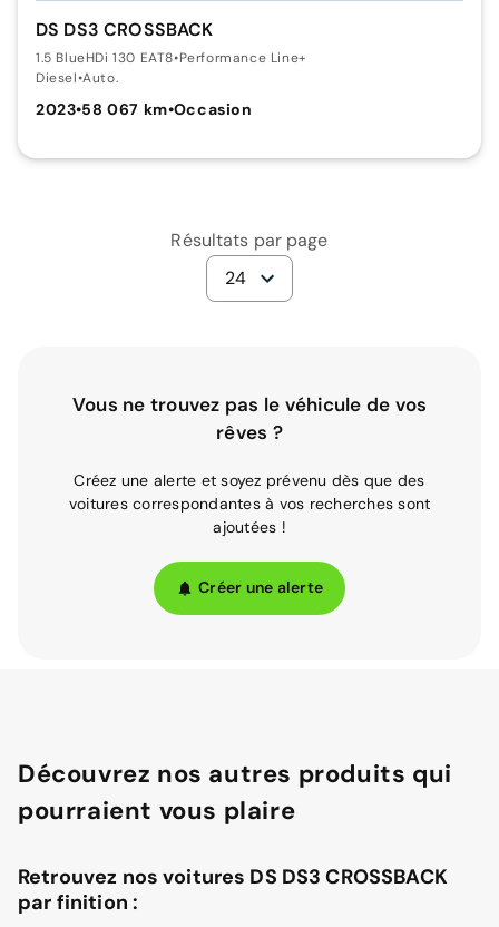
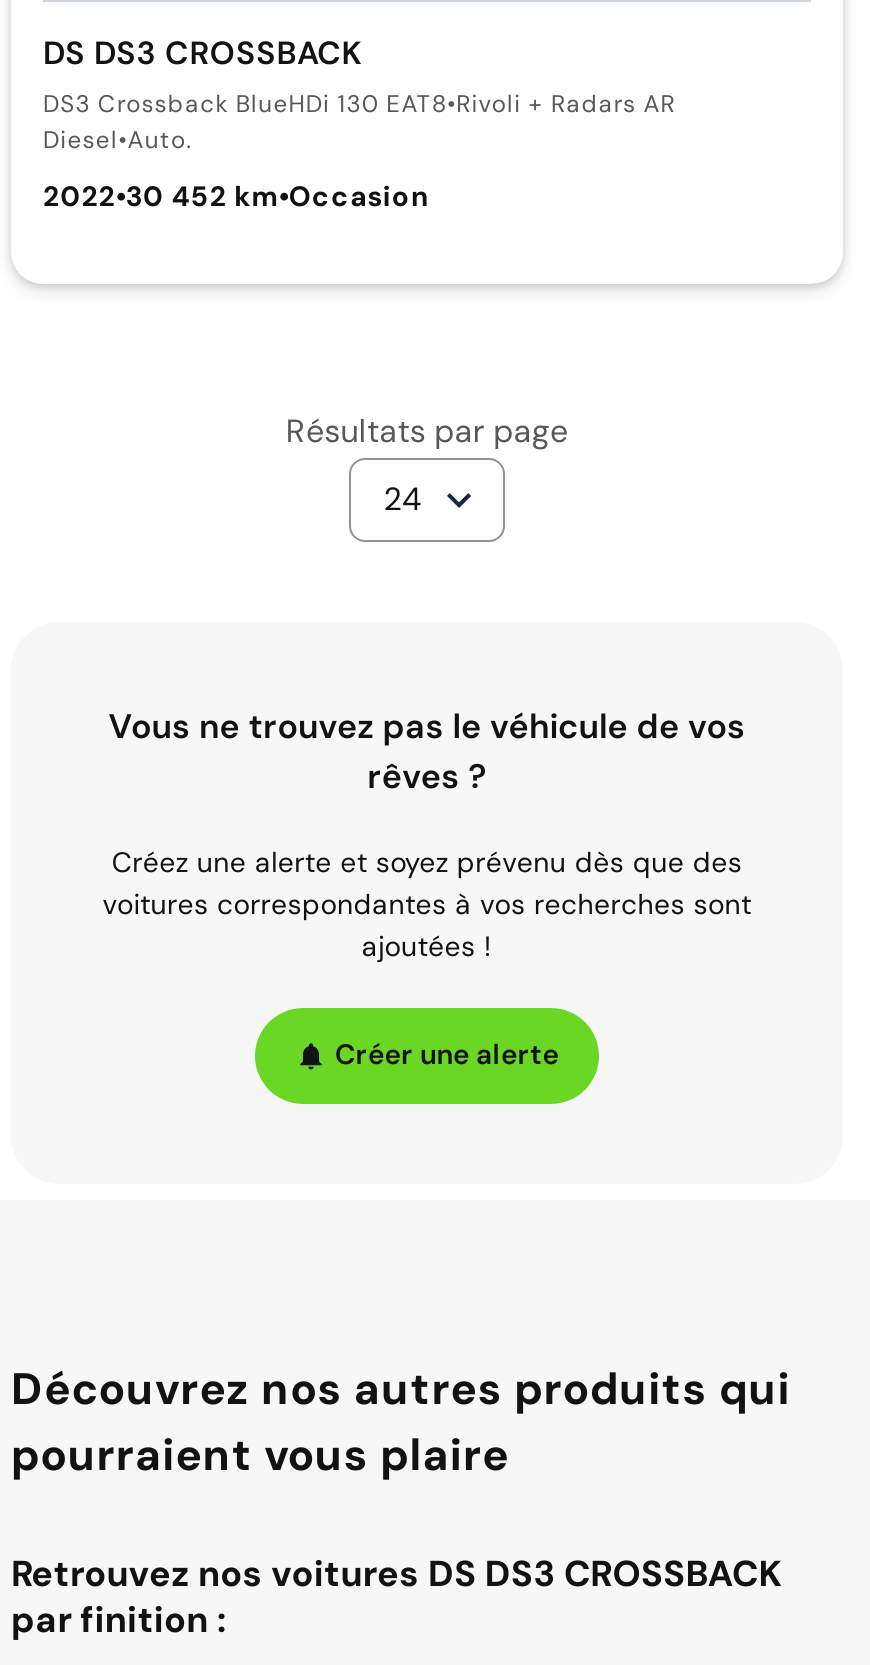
[36,49,307,67] 1.5 BlueHDi 130 EAT8•Performance Line+ -> [43,88,676,120] DS3 Crossback BlueHDi 130 EAT8•Rivoli + Radars AR
[36,99,252,119] 2023•58 067 km•Occasion -> [43,178,430,214] 2022•30 452 km•Occasion

